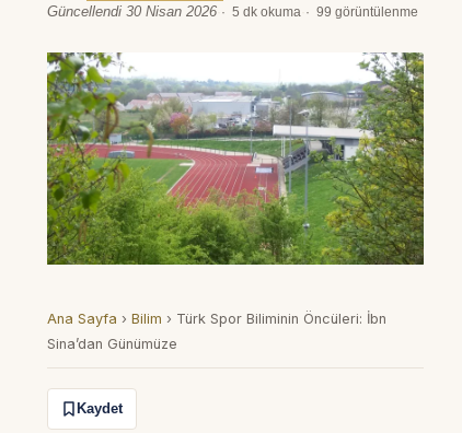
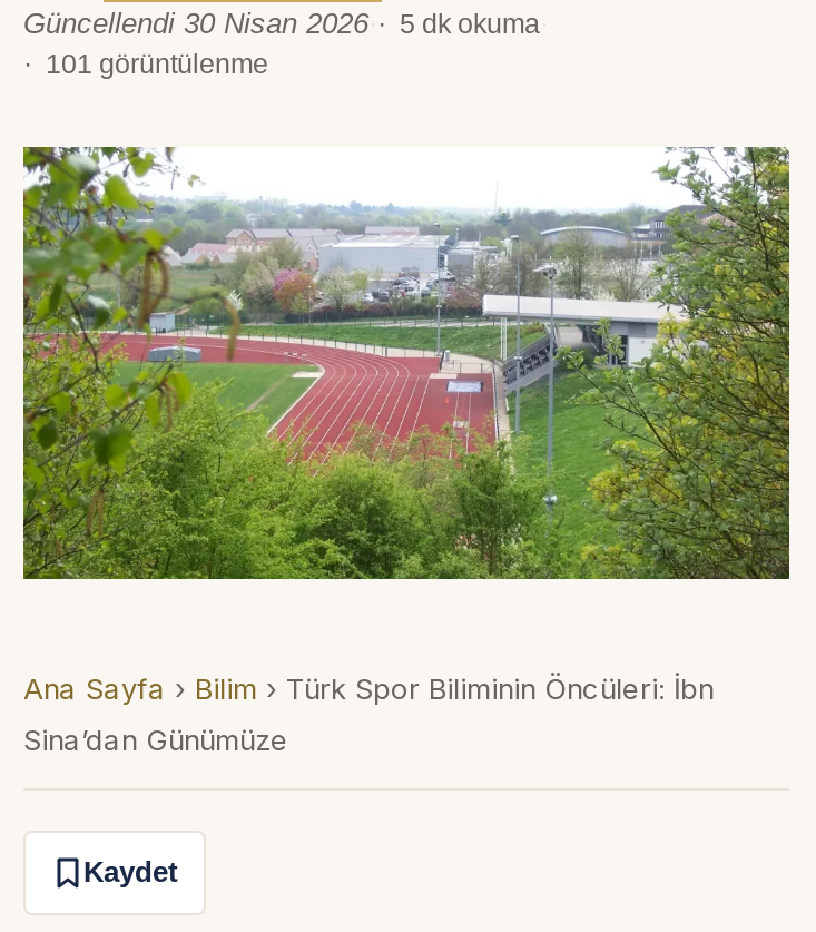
[316,4,418,19] 99 görüntülenme -> [46,49,268,81] 101 görüntülenme

